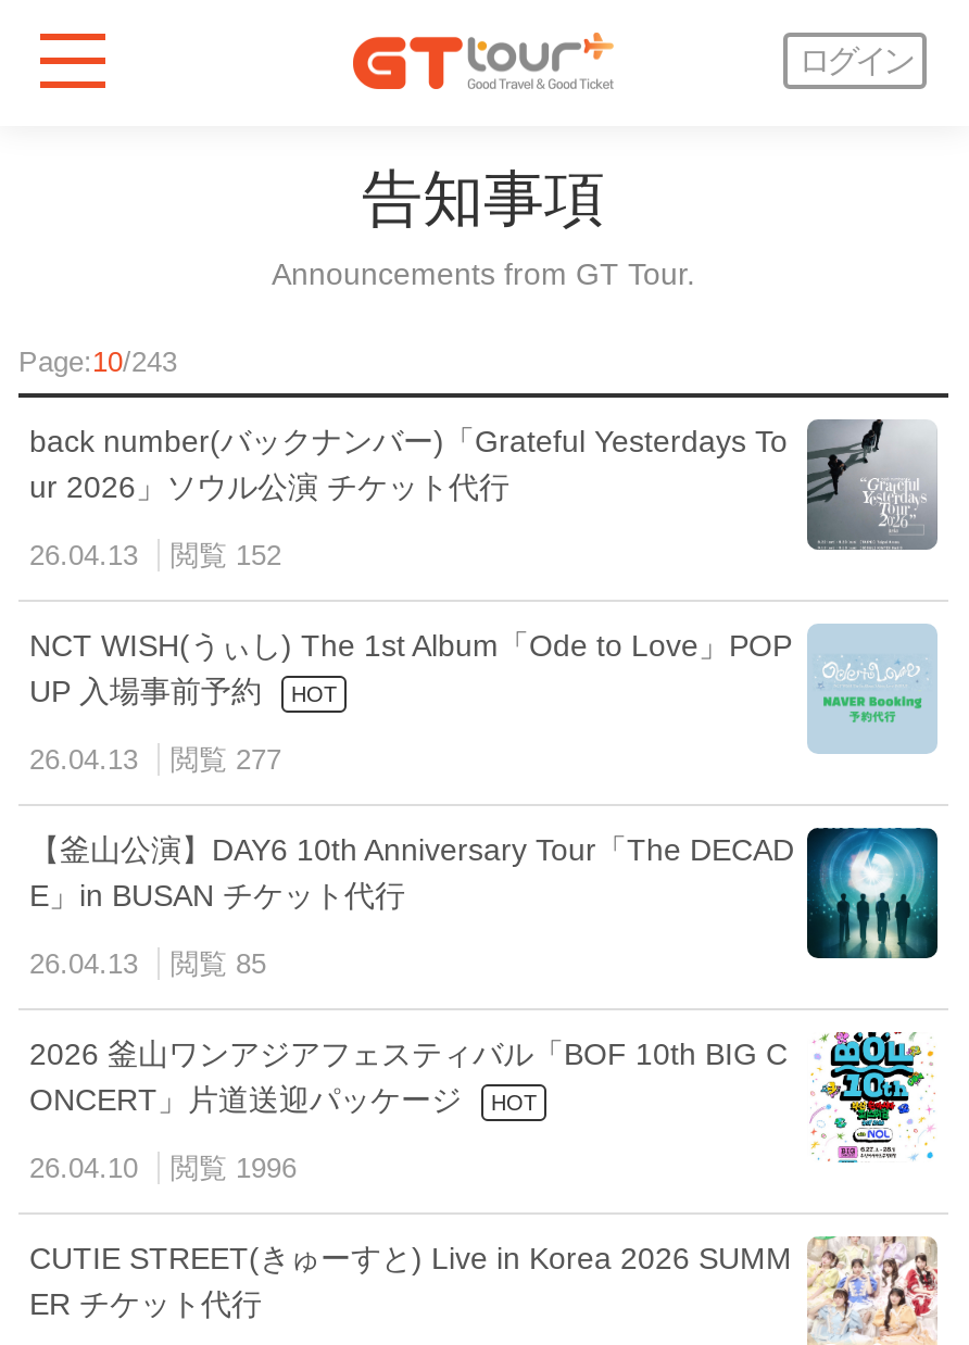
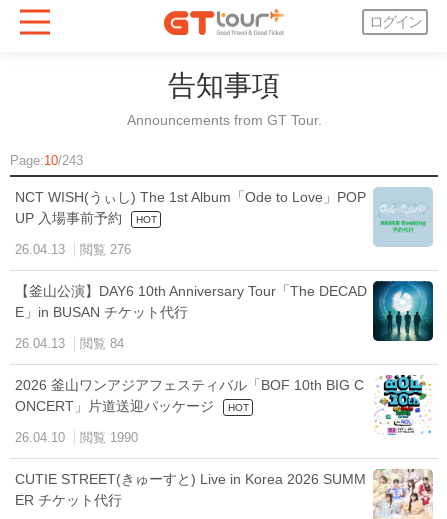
[29,417,937,571] [image] | back number(バックナンバー)「Grateful Yesterdays To | ur 2026」ソウル公演 チケット代行 | 26.04.13 | 閲覧 152 -> none
[29,743,281,776] 26.04.13 閲覧 277 -> [15,242,131,257] 26.04.13 閲覧 276
[29,947,266,980] 26.04.13 閲覧 85 -> [15,336,124,351] 26.04.13 閲覧 84
[29,1152,297,1184] 26.04.10 閲覧 1996 -> [15,430,138,445] 26.04.10 閲覧 1990

